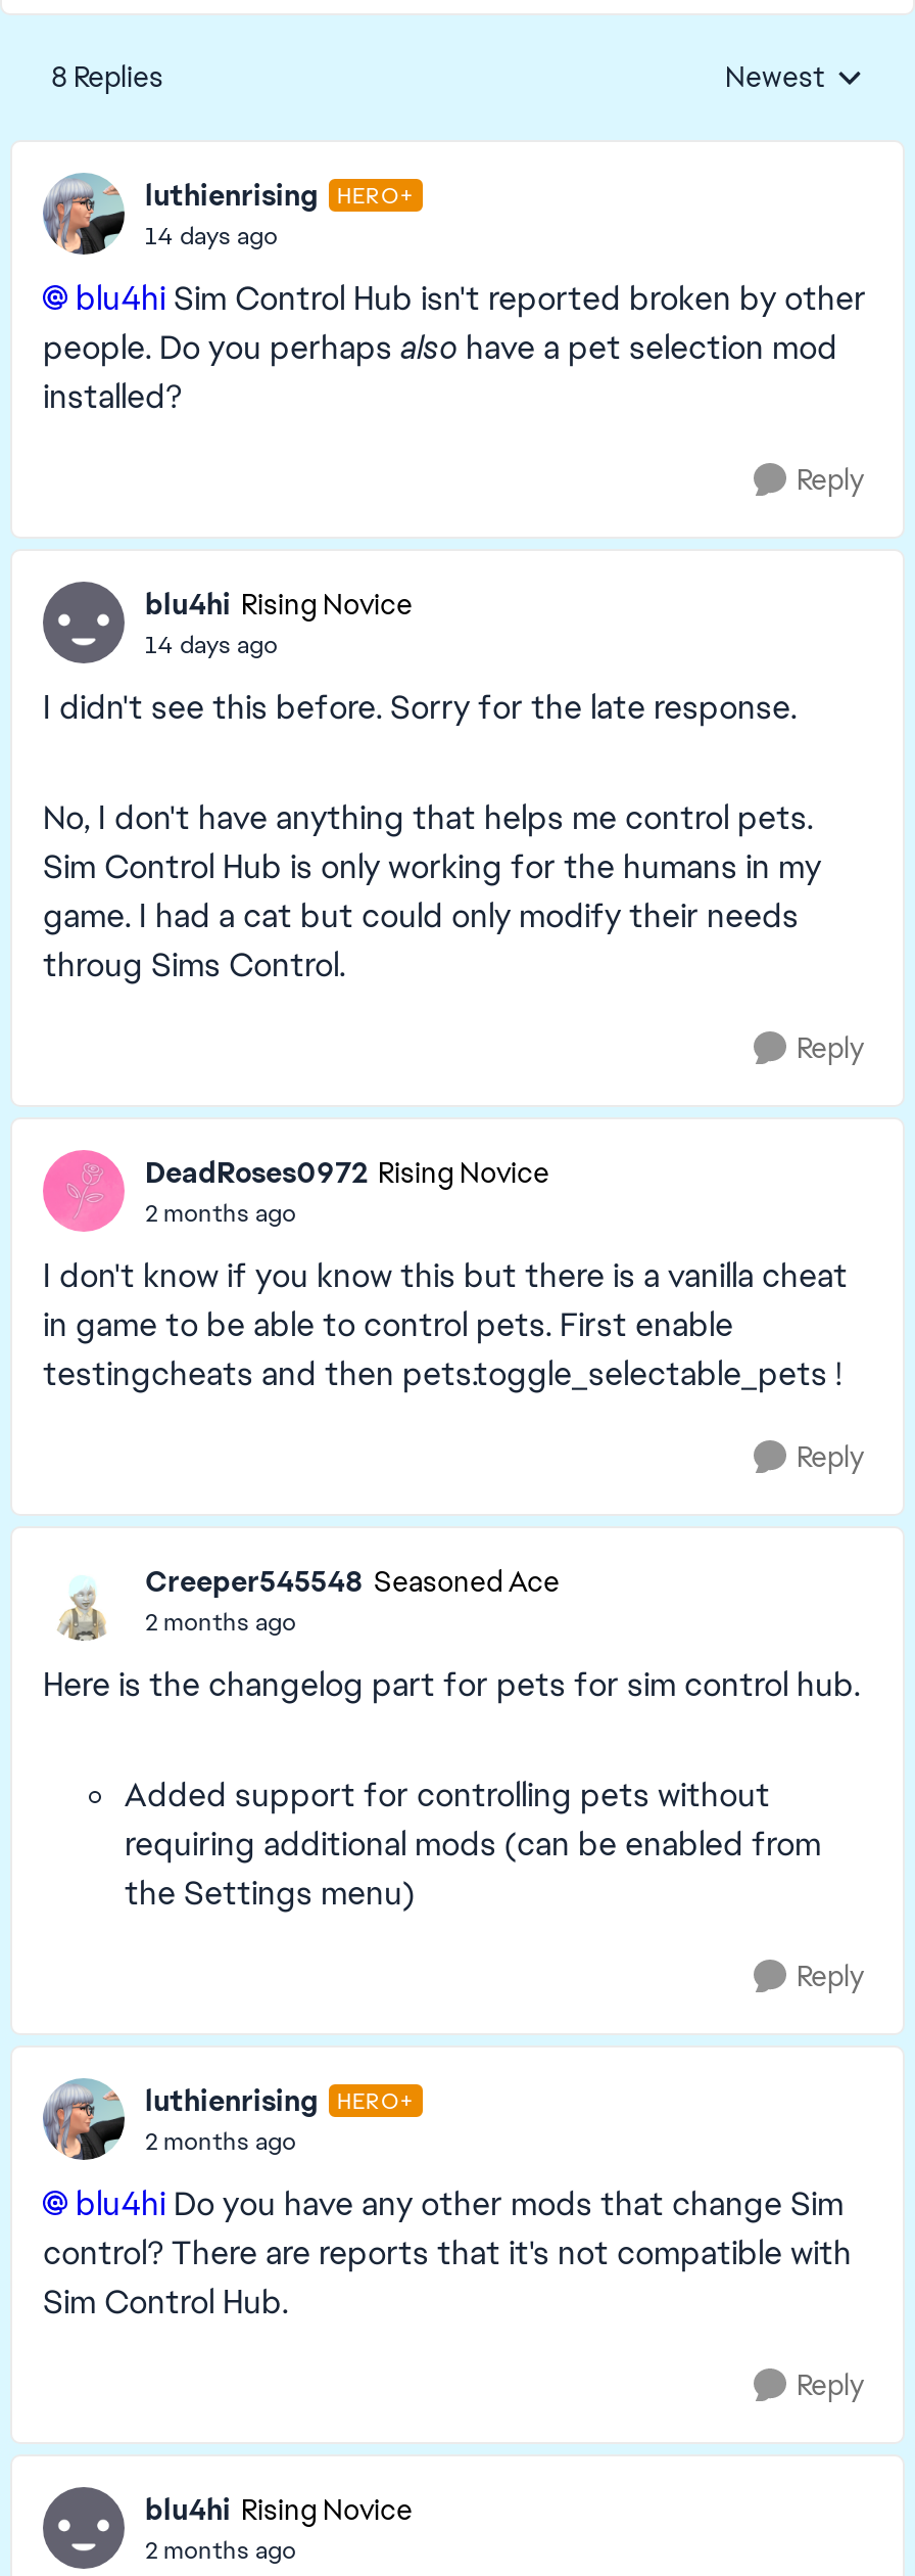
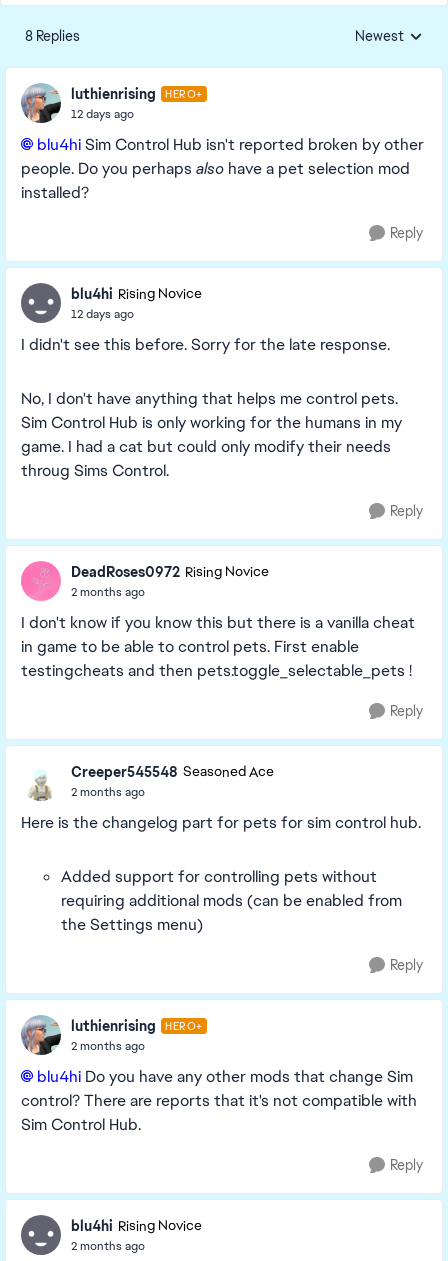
[145,219,278,251] 14 days ago -> [71,105,134,121] 12 days ago
[145,628,278,660] 14 days ago -> [71,305,134,321] 12 days ago

